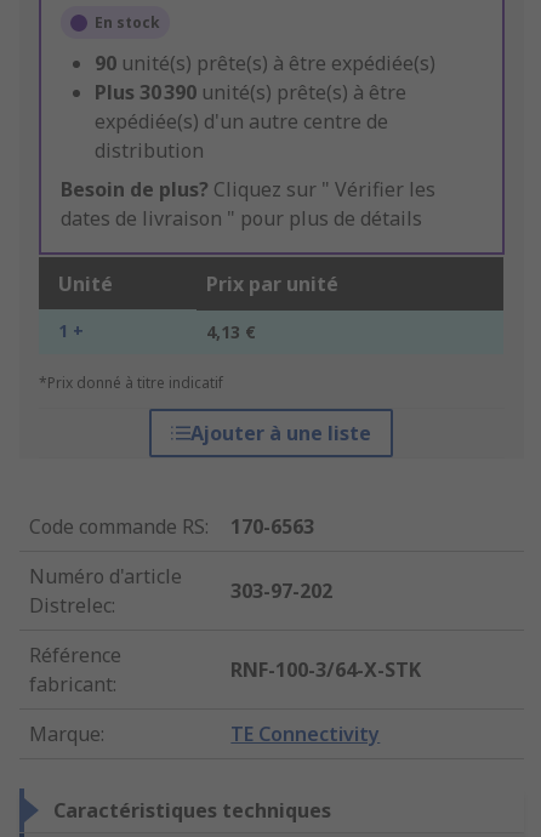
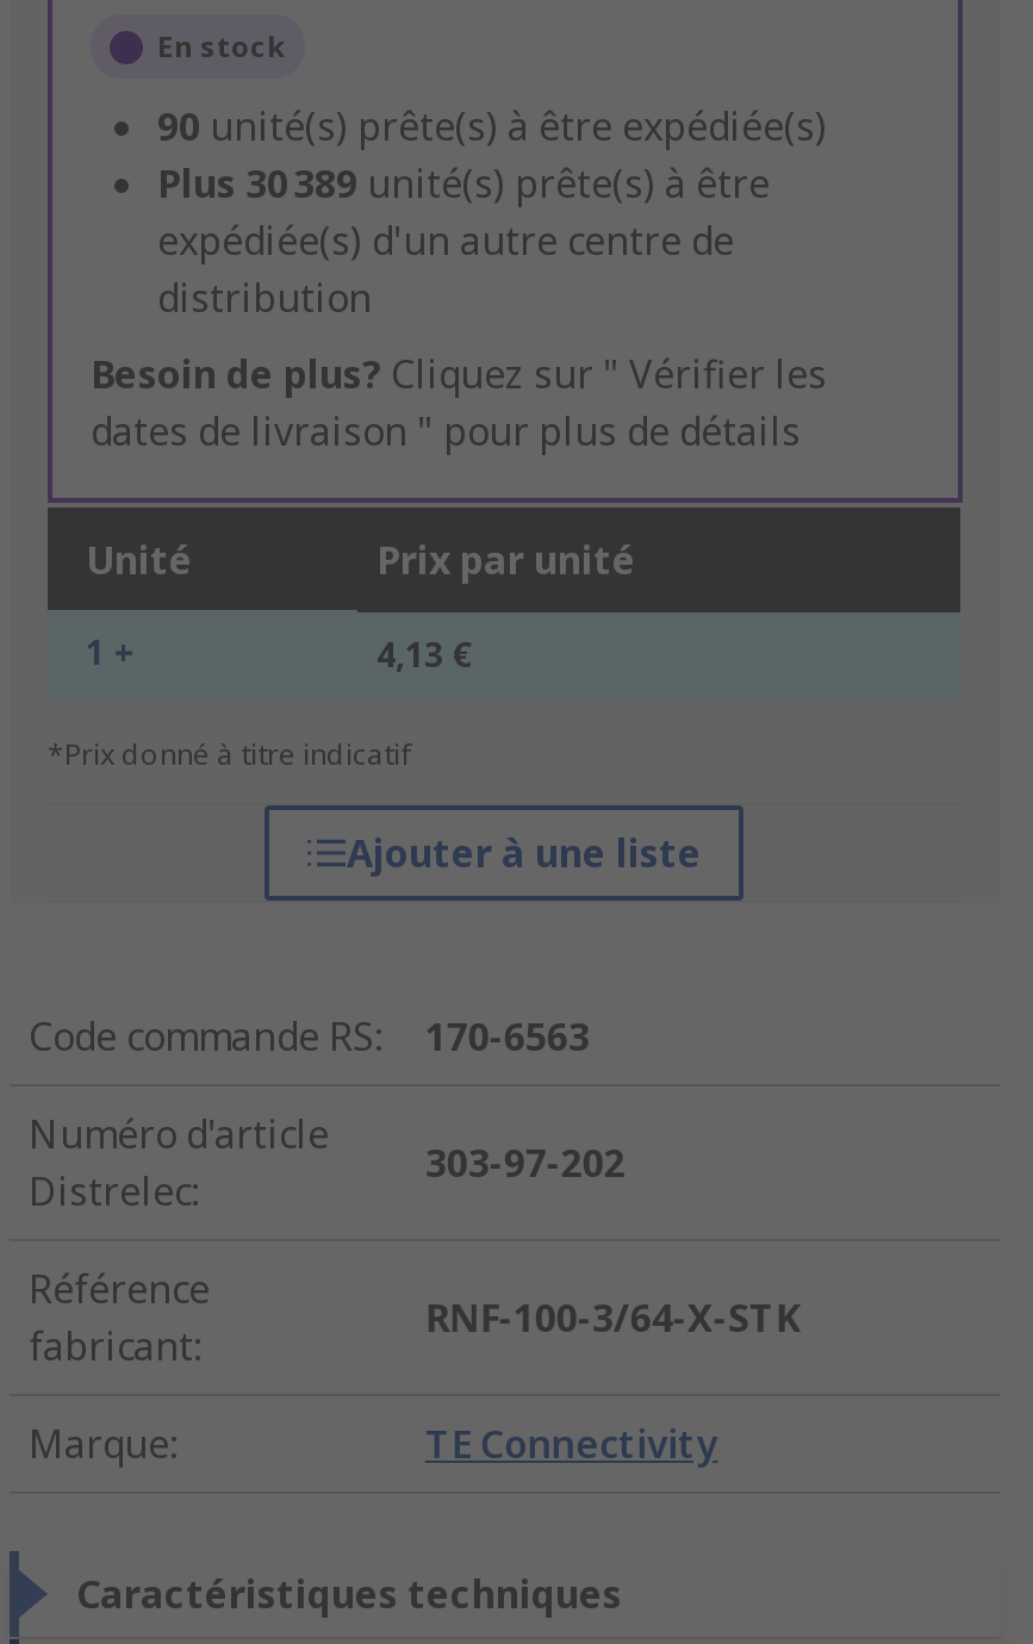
[95,79,406,106] Plus 30 390 unité(s) prête(s) à être -> [157,158,770,211] Plus 30 389 unité(s) prête(s) à être

